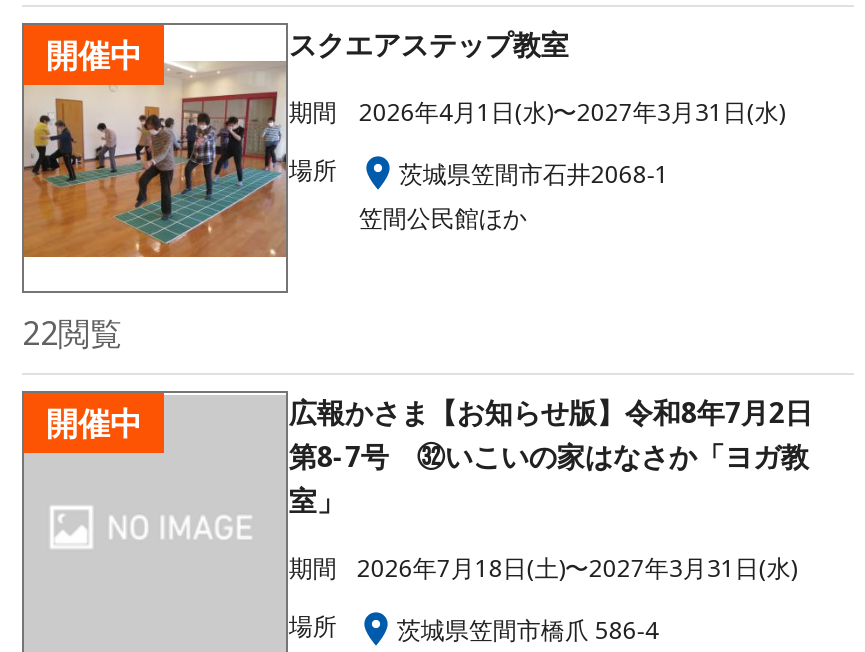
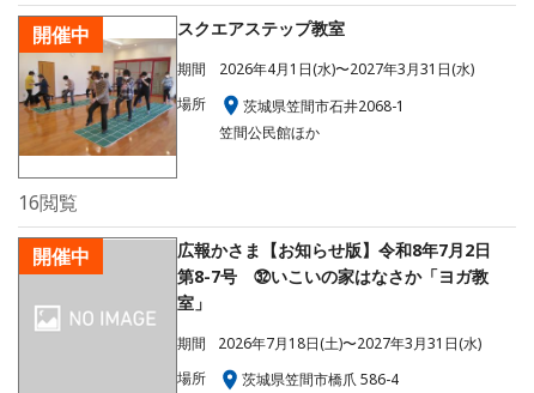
[22,312,122,356] 22閲覧 -> [18,189,78,215] 16閲覧

